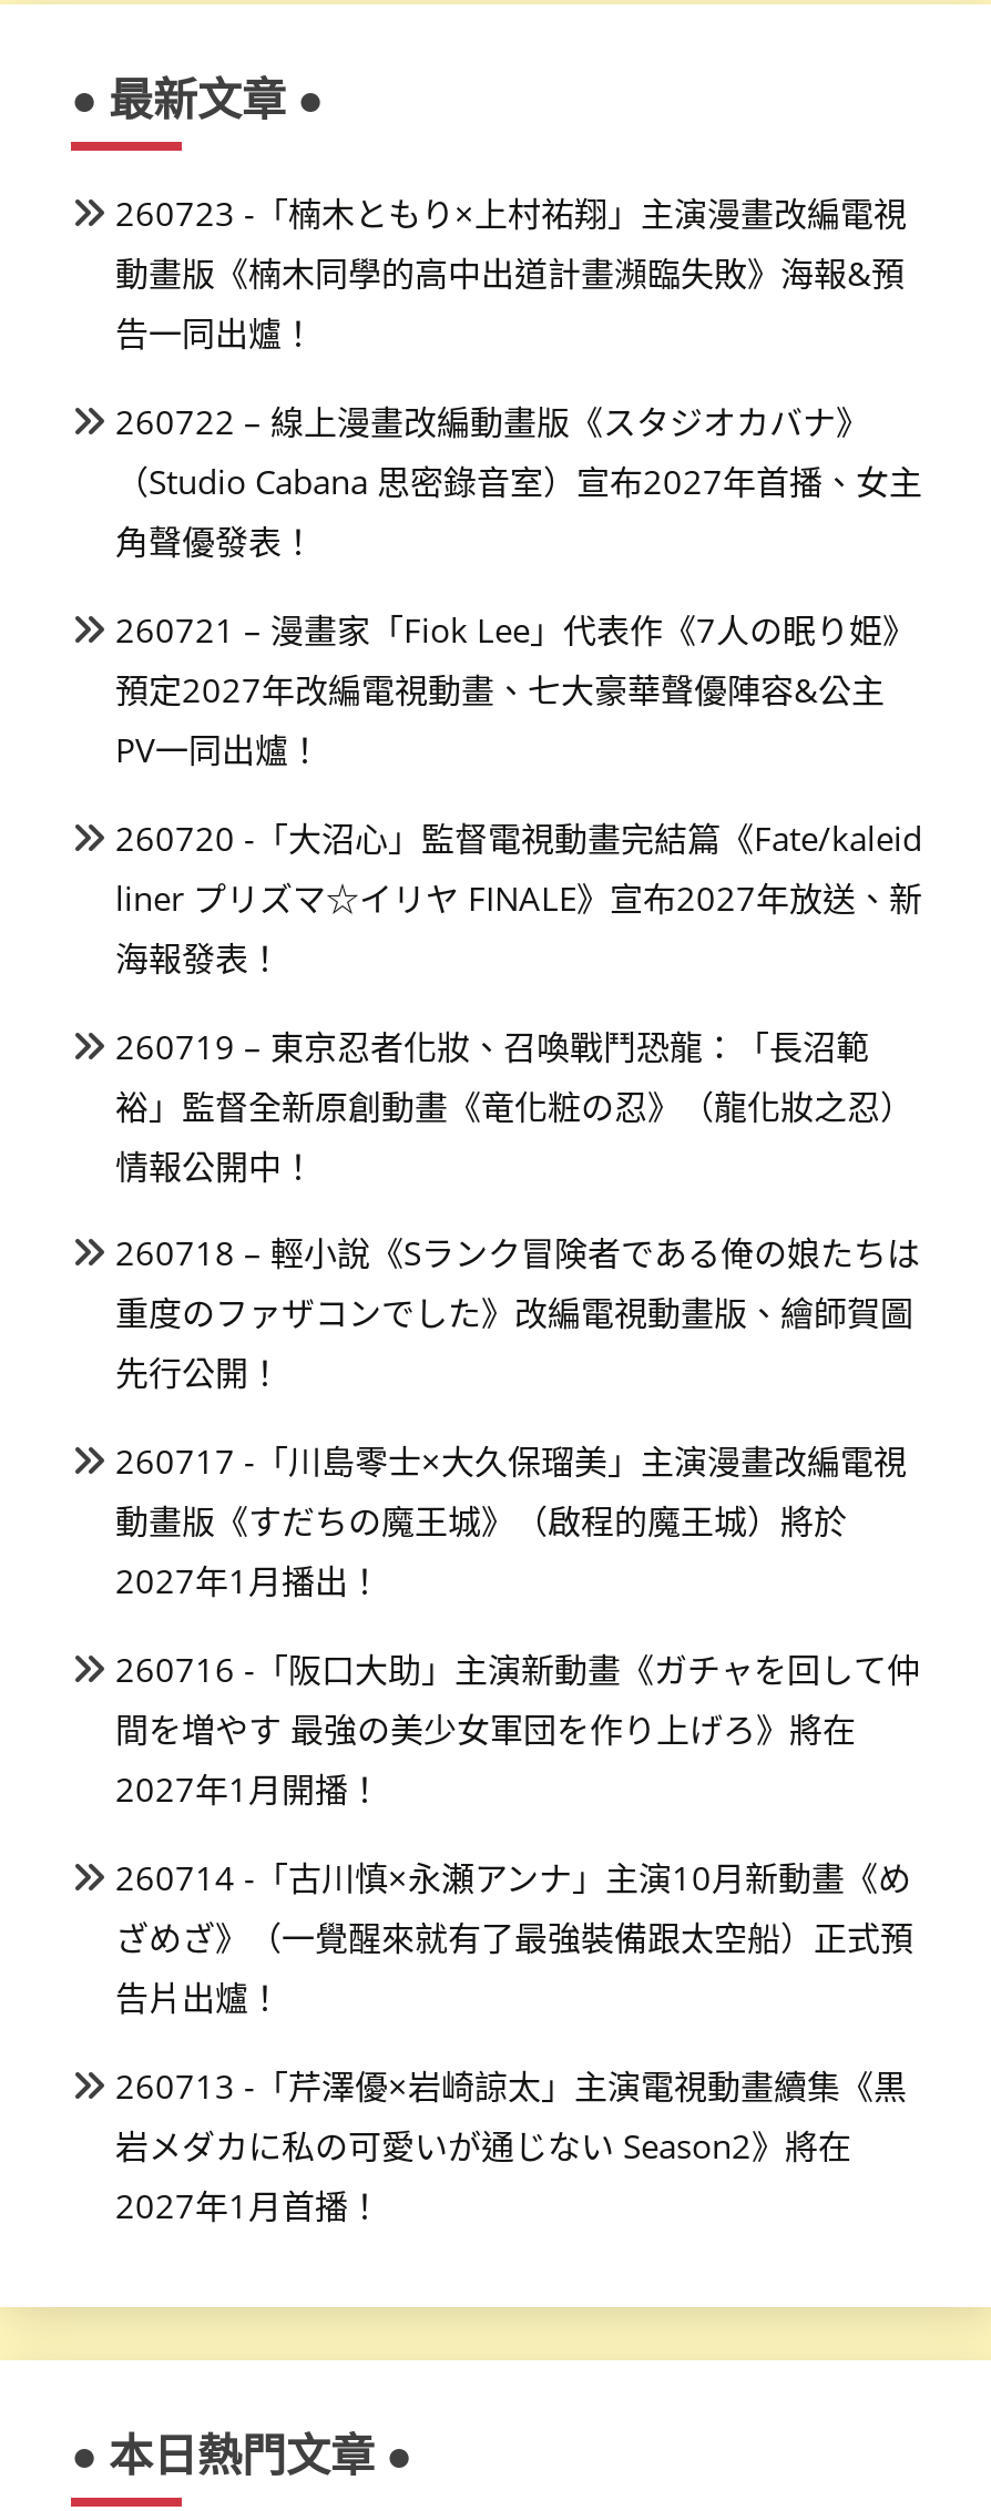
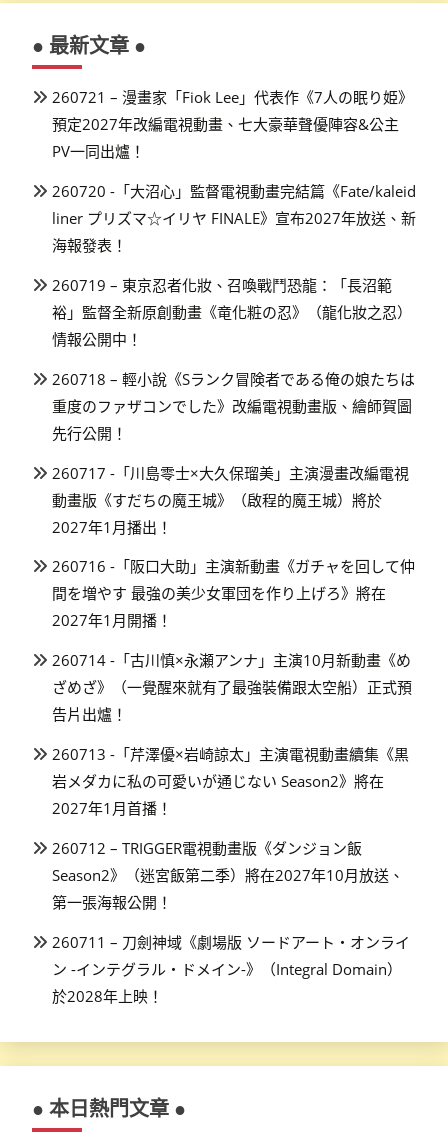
[115,191,922,563] 260723 -「楠木ともり×上村祐翔」主演漫畫改編電視 | 動畫版《楠木同學的高中出道計畫瀕臨失敗》海報&預 | 告一同出爐！ | 260722 – 線上漫畫改編動畫版《スタジオカバナ》 | （Studio Cabana 思密錄音室）宣布2027年首播、女主 | 角聲優發表！ -> none
moved [115,607,922,2226] -> [52,87,416,818]: 260721 – 漫畫家「Fiok Lee」代表作《7人の眠り姫》 | 預定2027年改編電視動畫、七大豪華聲優陣容&公主 | PV一同出爐！ | ... | 岩メダカに私の可愛いが通じない Season2》將在 | 2027年1月首播！
none -> [52,838,410,1006] 260712 – TRIGGER電視動畫版《ダンジョン飯 | Season2》（迷宮飯第二季）將在2027年10月放送、 | 第一張海報公開！ | 260711 – 刀劍神域《劇場版 ソードアート・オンライ | ン -インテグラル・ドメイン-》（Integral Domain） | 於2028年上映！

